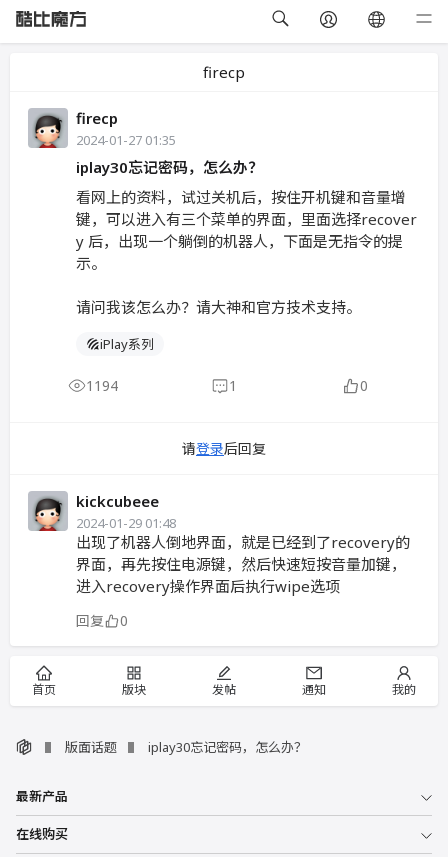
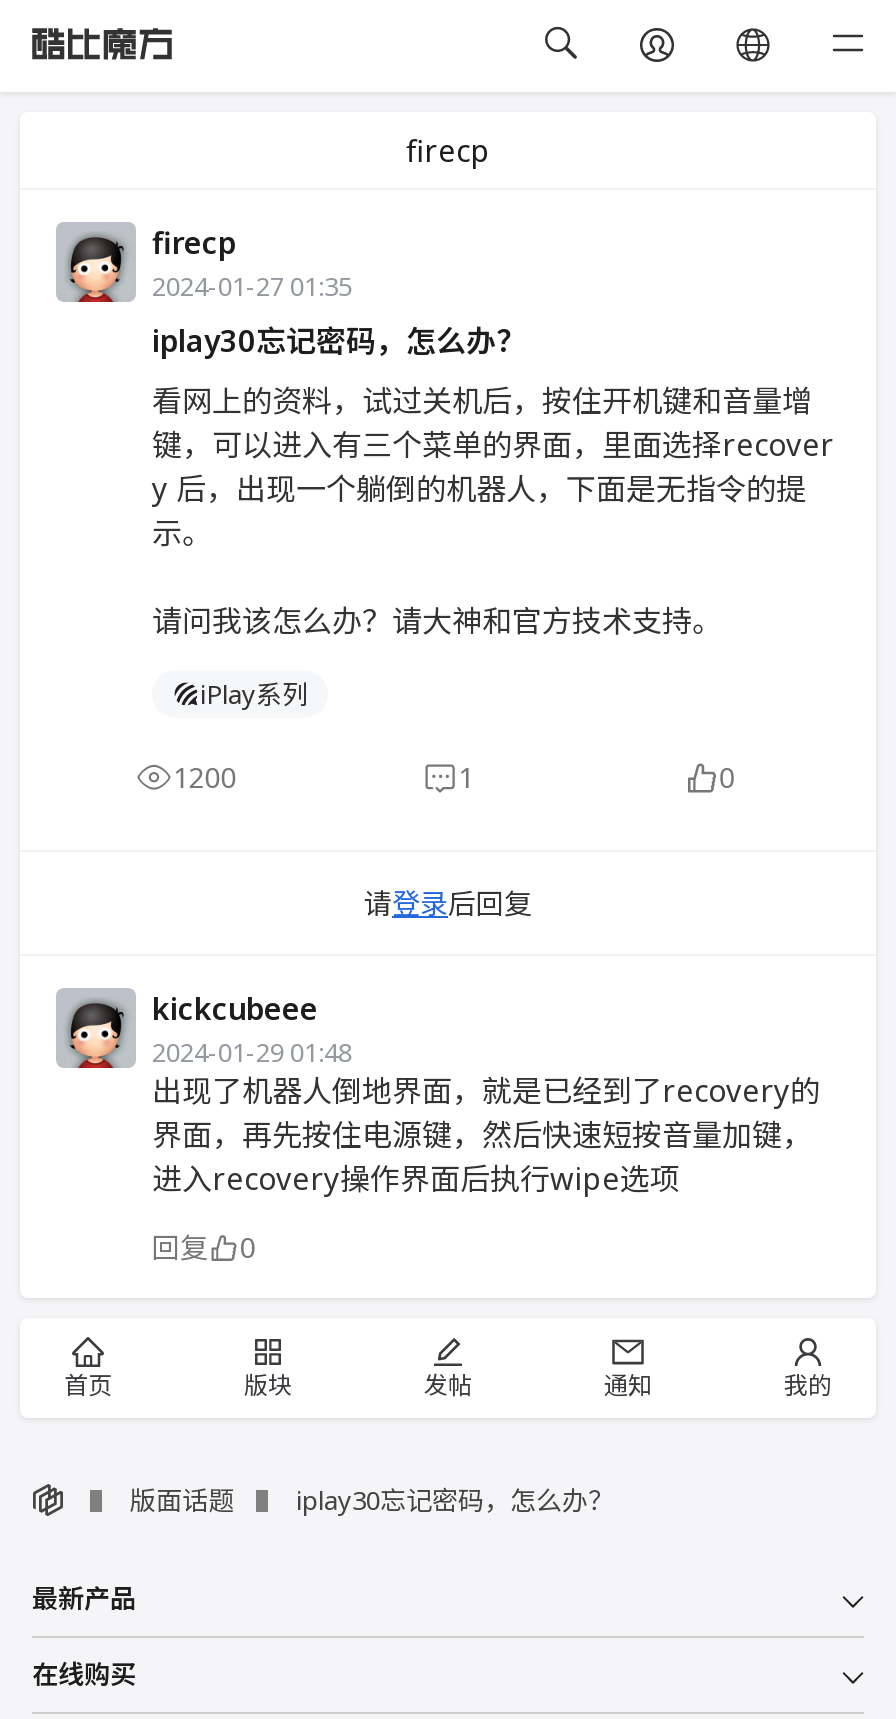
[86,376,118,395] 1194 -> [173,758,237,796] 1200

